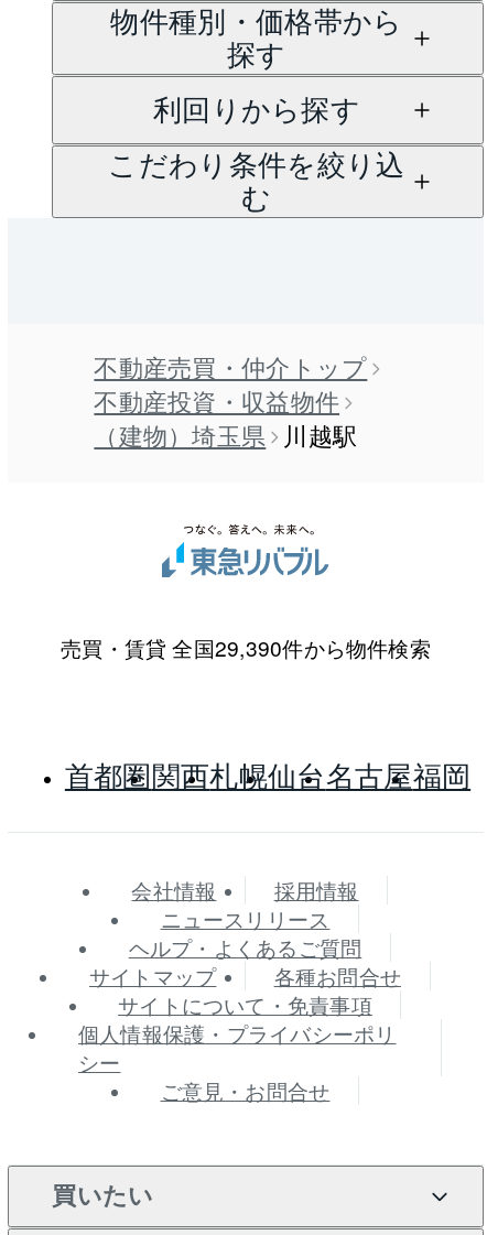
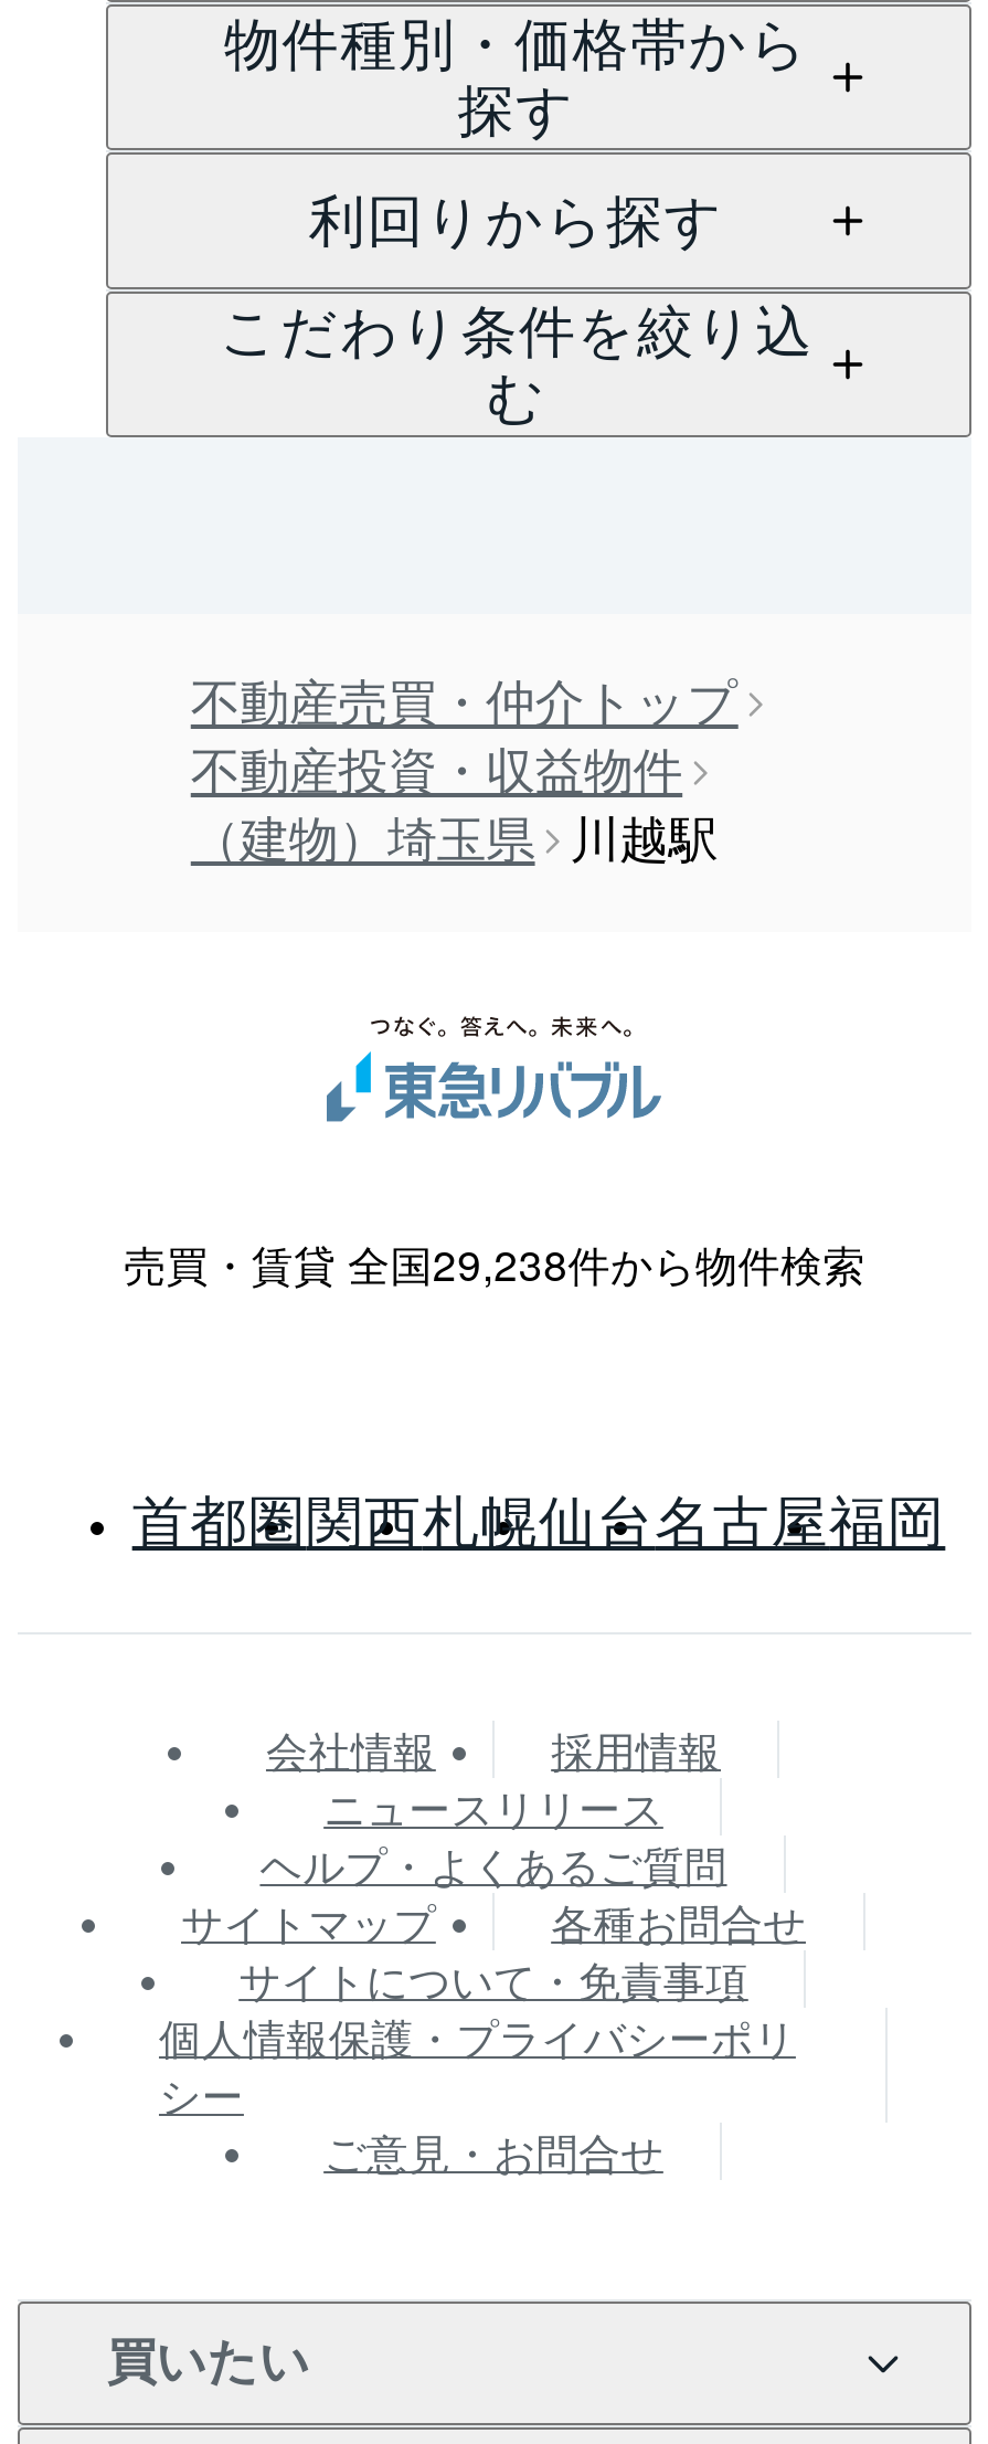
[61,632,431,662] 売買・賃貸 全国29,390件から物件検索 -> [124,1232,865,1292] 売買・賃貸 全国29,238件から物件検索

